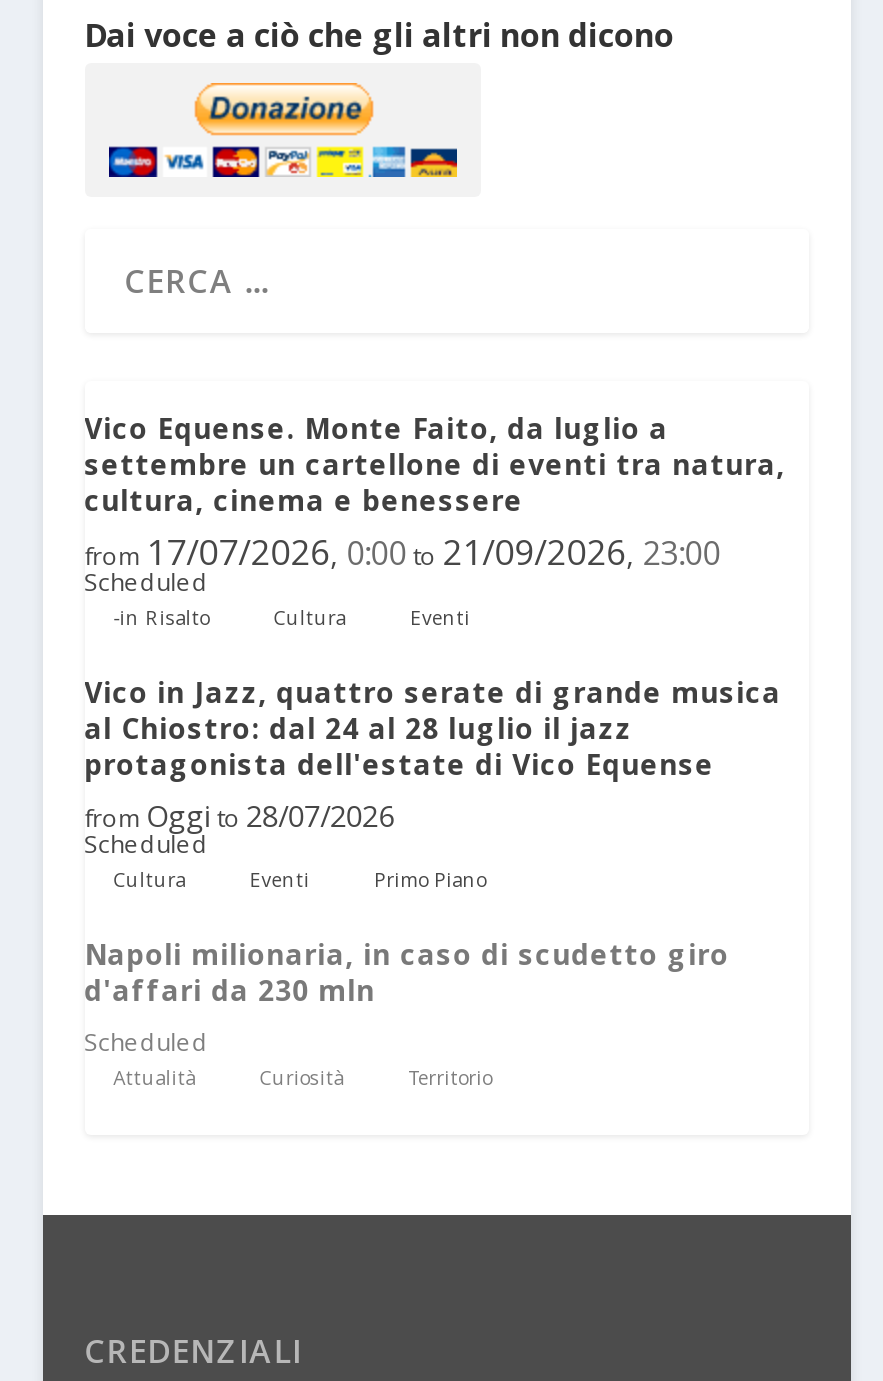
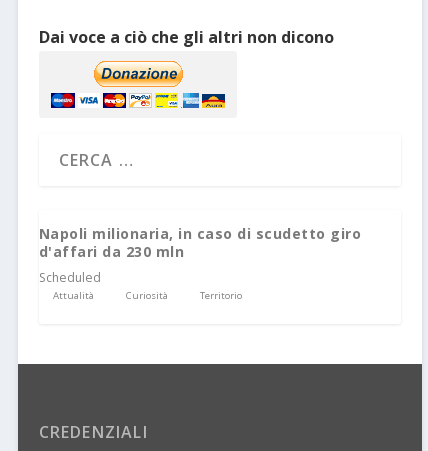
[84,409,785,893] Vico Equense. Monte Faito, da luglio a | settembre un cartellone di eventi tra natura, | cultura, cinema e benessere | from 17/07/2026, 0:00 to 21/09/2026, 23:00 | Scheduled | -in Risalto | Cultura | Eventi | Vico in Jazz, quattro serate di grande musica | al Chiostro: dal 24 al 28 luglio il jazz | protagonista dell'estate di Vico Equense | from Oggi to 28/07/2026 | Scheduled | Cultura | Eventi | Primo Piano -> none

